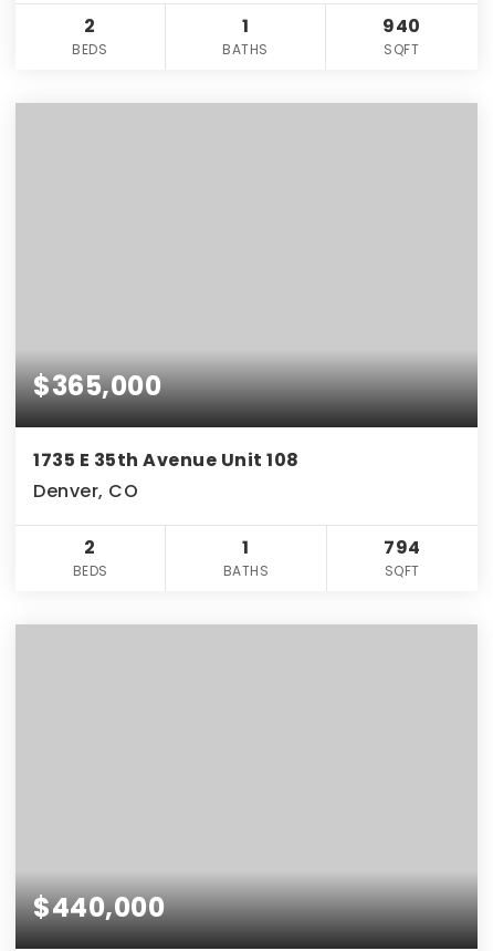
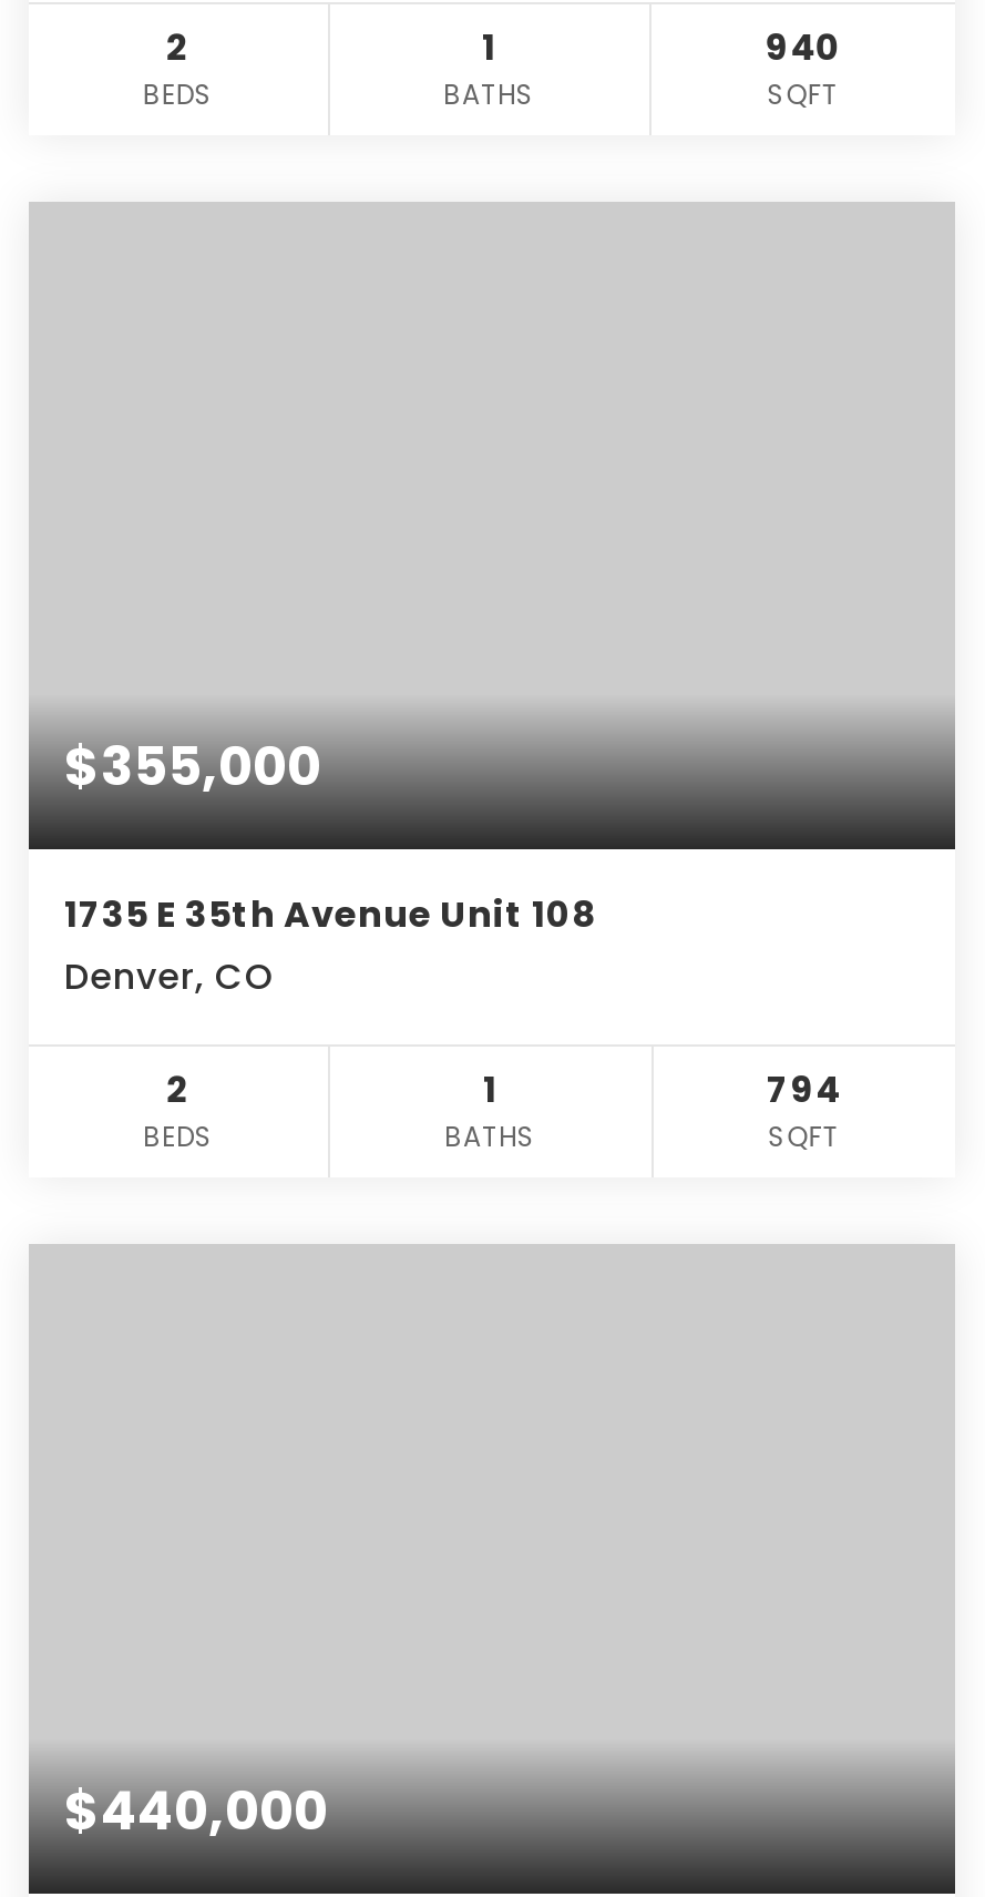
[33,368,161,404] $365,000 -> [64,730,321,803] $355,000

